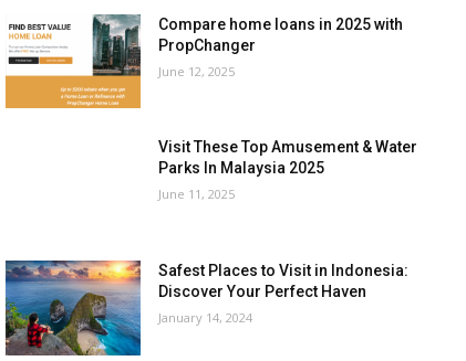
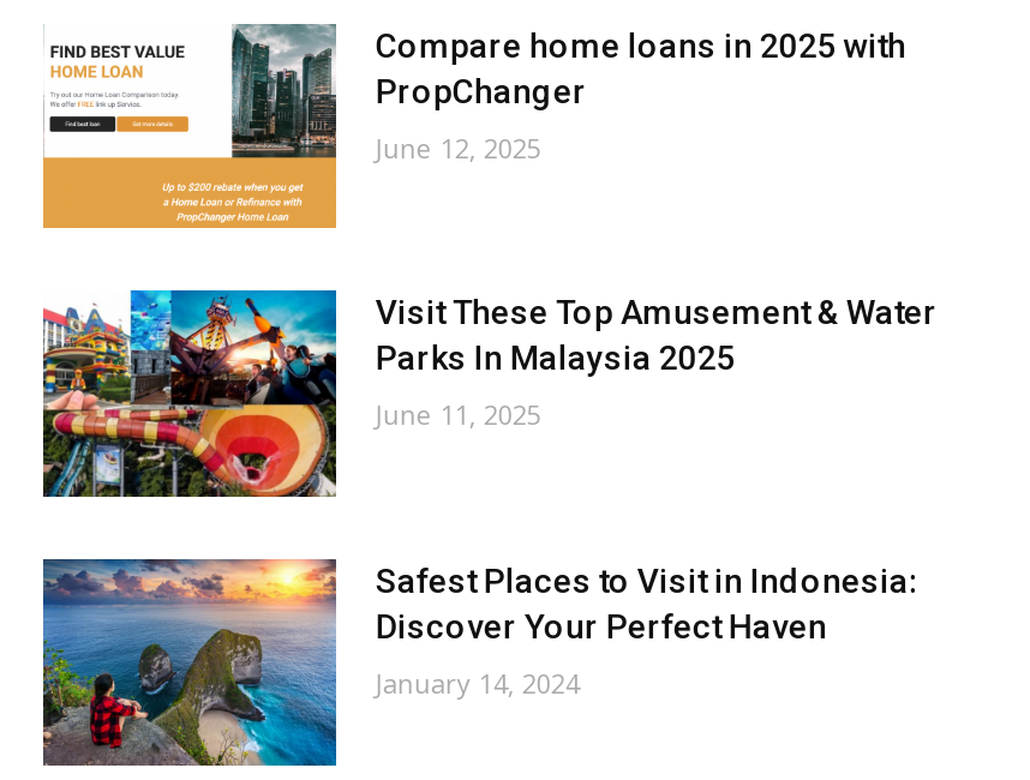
none -> [41,288,339,499] [image]

